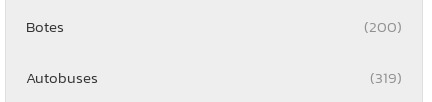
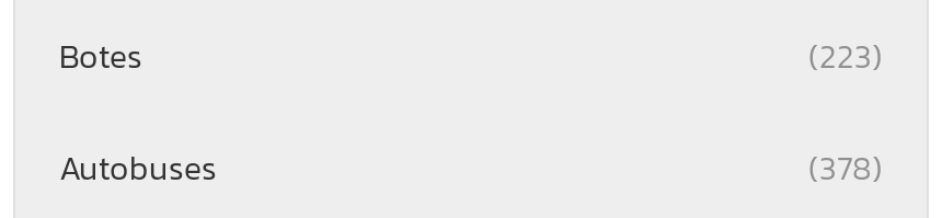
[364,14,402,37] (200) -> [808,30,883,80] (223)
[370,65,402,88] (319) -> [808,141,883,192] (378)

